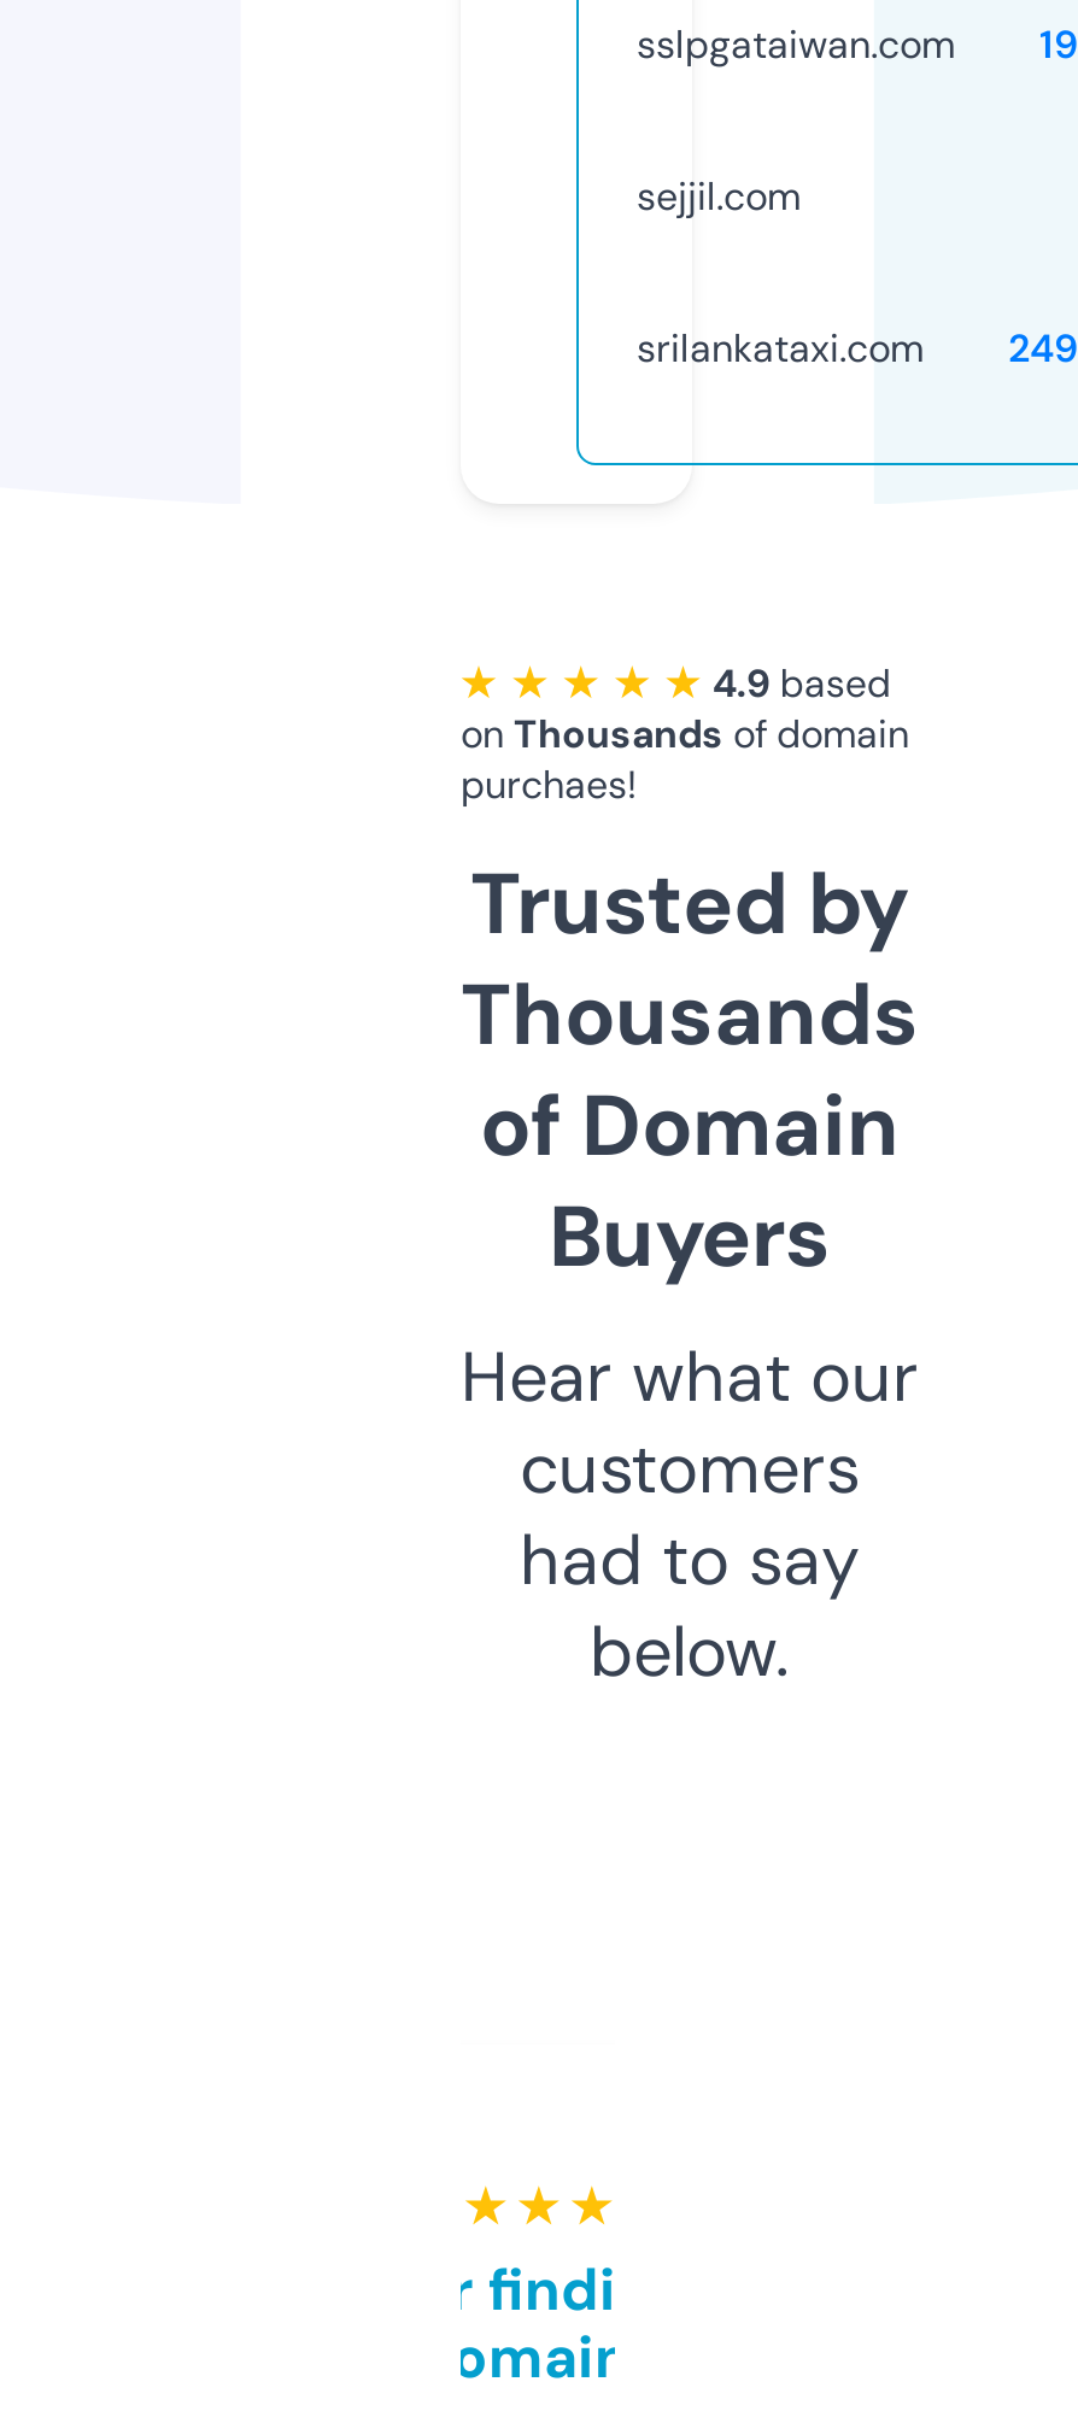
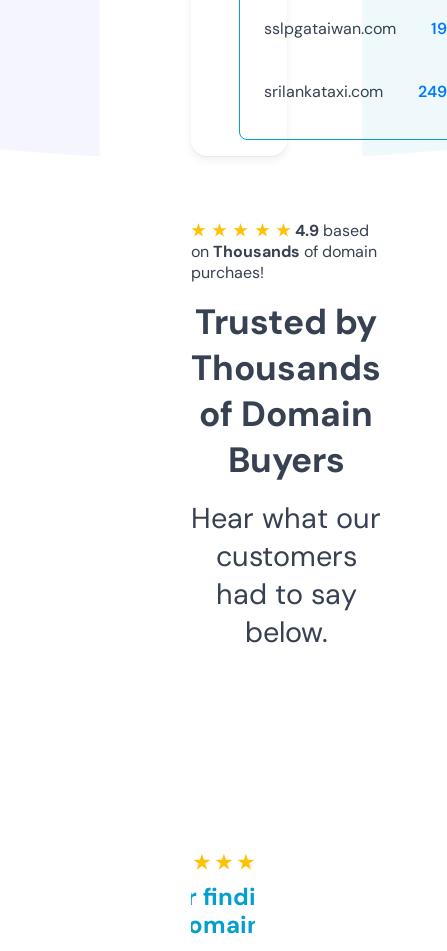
[637,171,801,221] sejjil.com -> none

